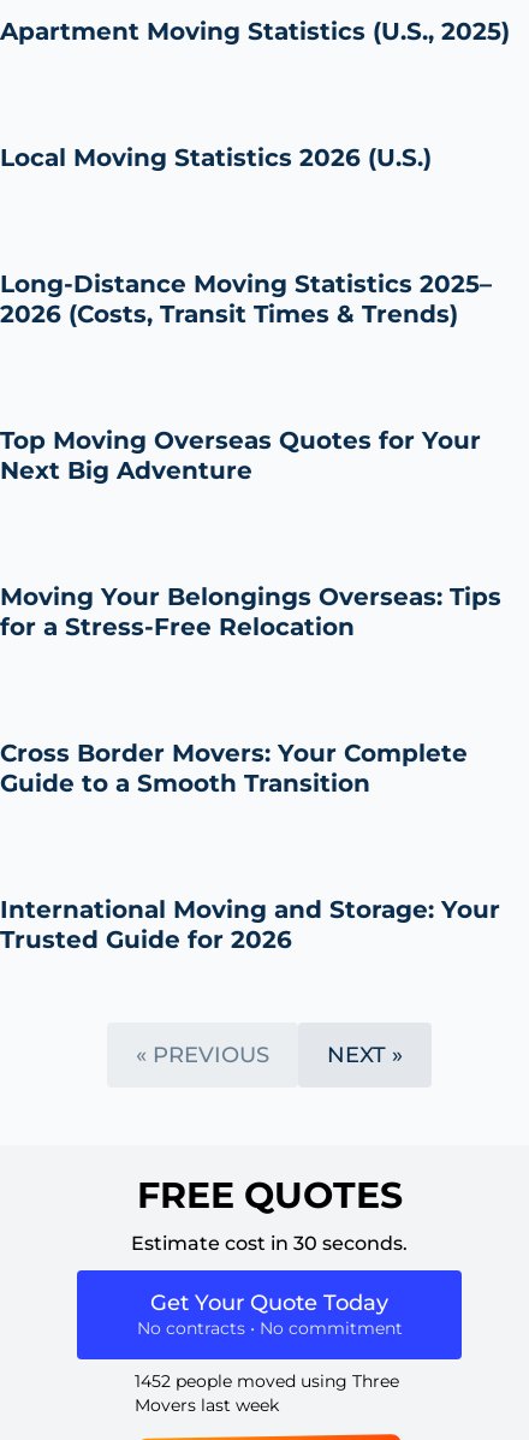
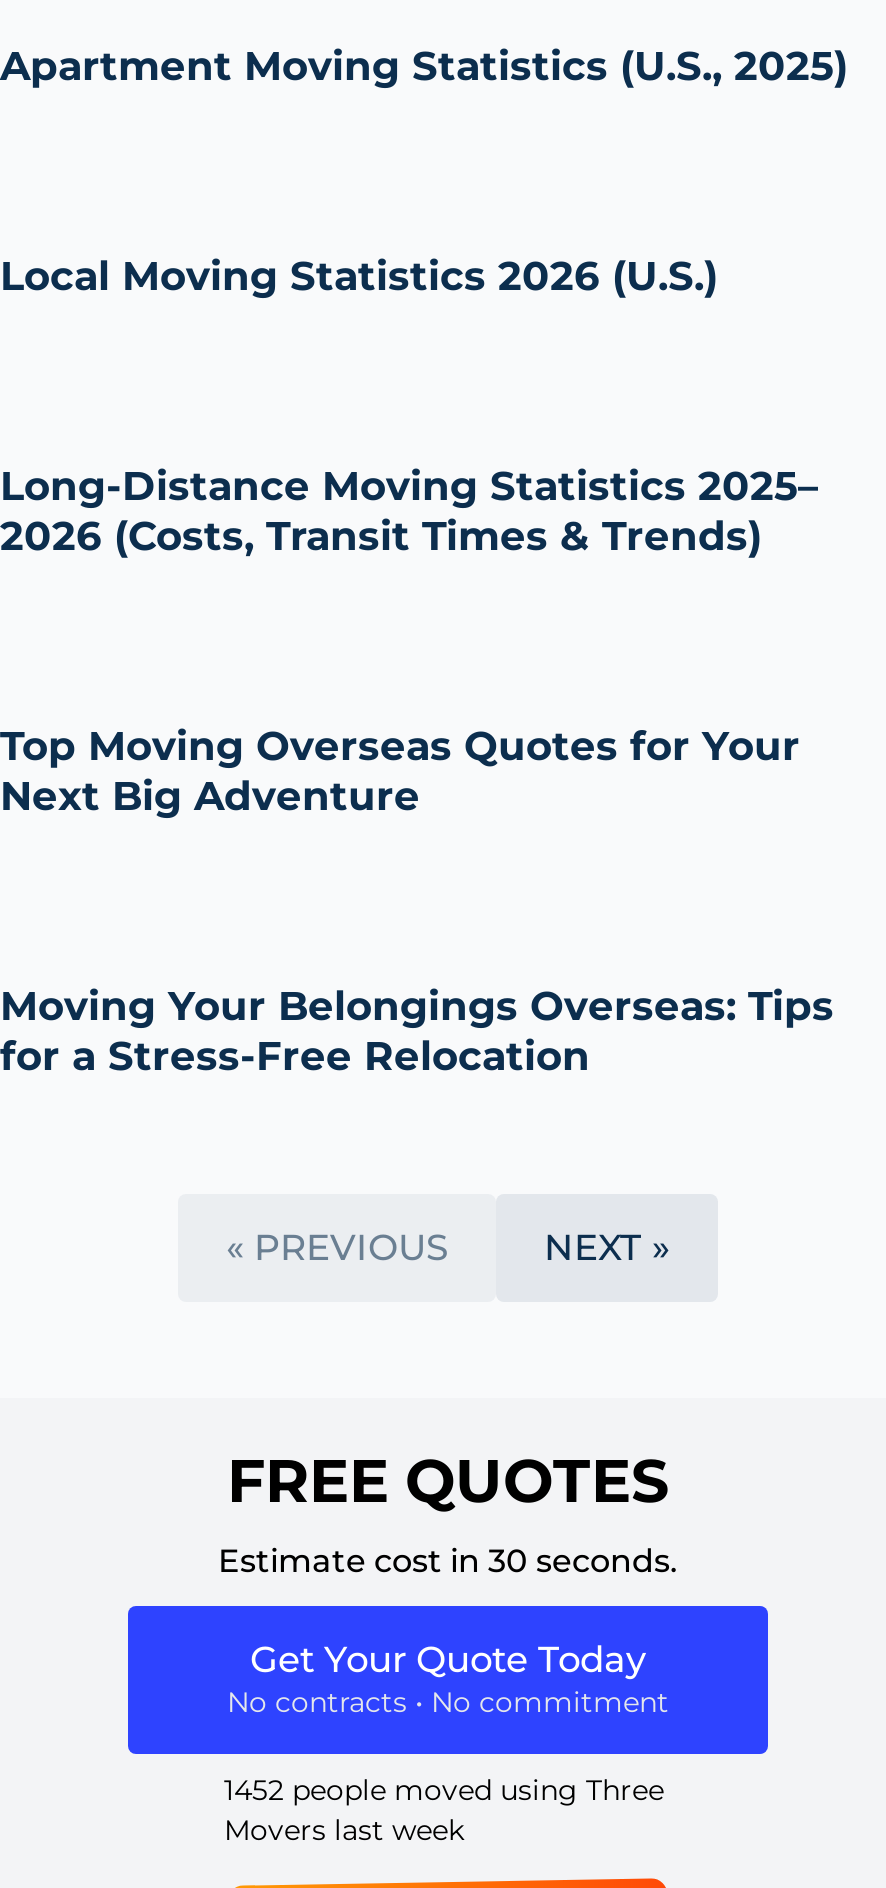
[0,739,468,798] Cross Border Movers: Your Complete | Guide to a Smooth Transition -> none
[0,895,500,954] International Moving and Storage: Your | Trusted Guide for 2026 -> none

